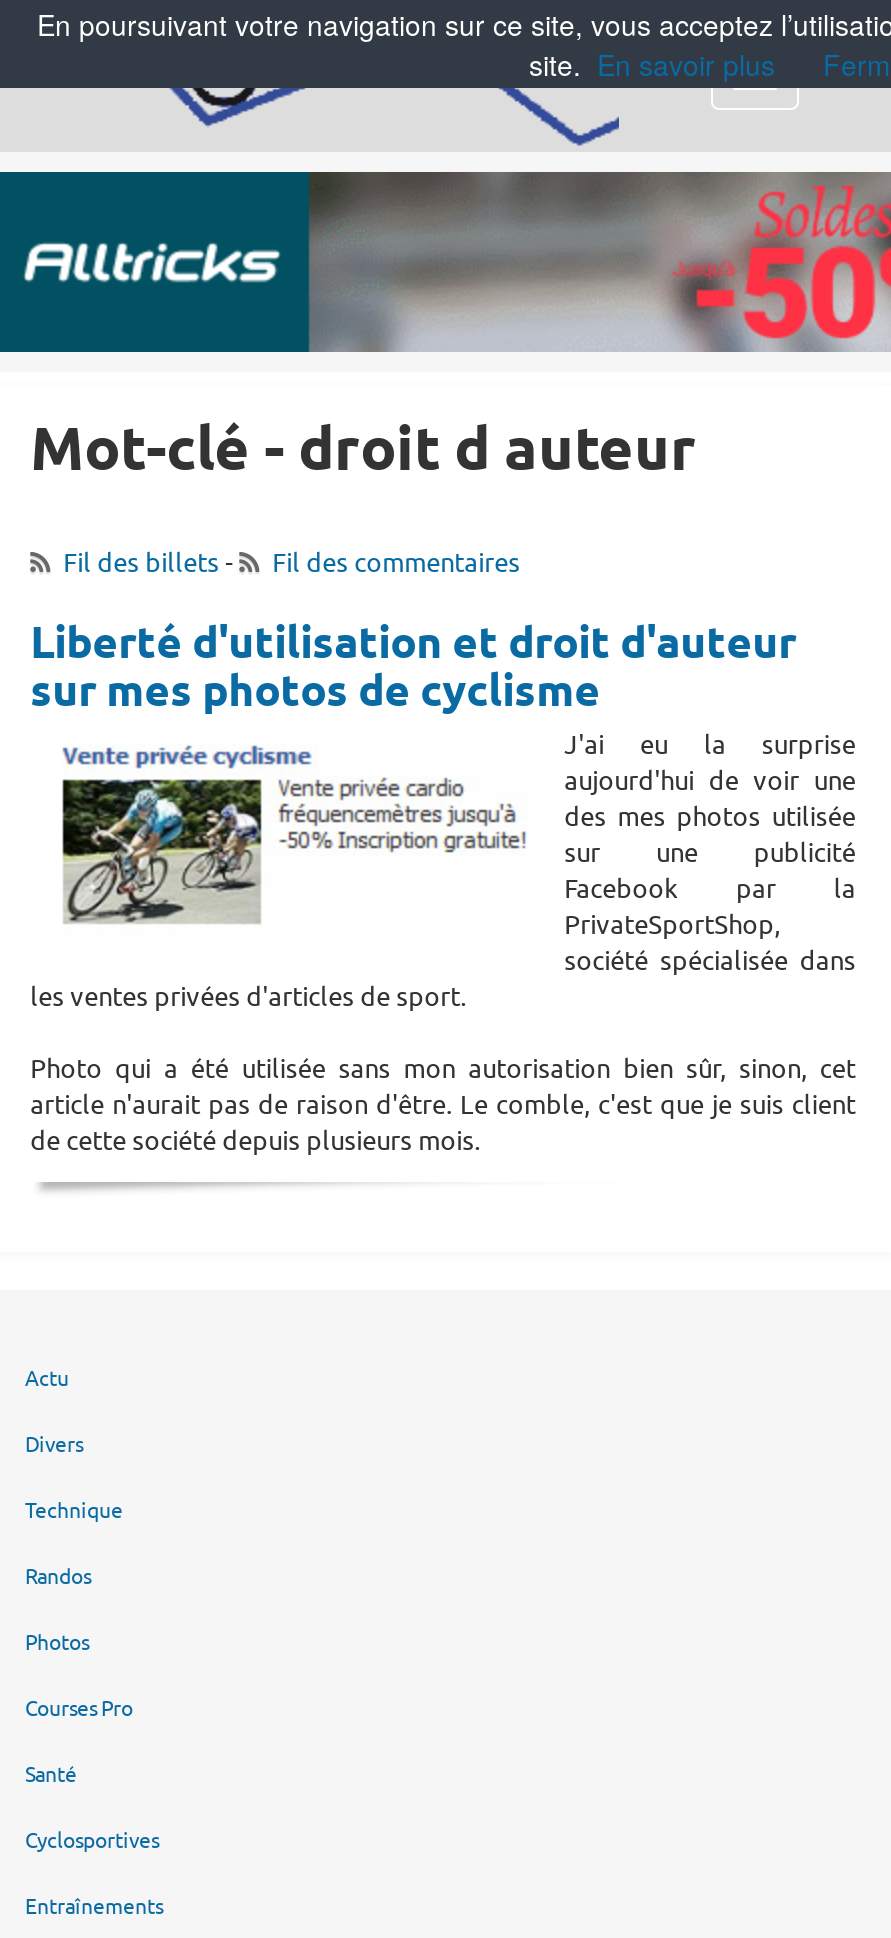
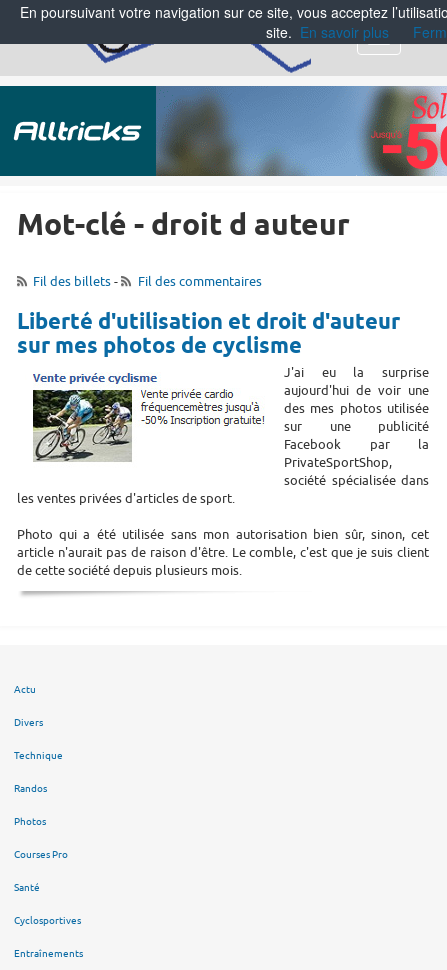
[309,172,885,352] [image] -> [156,86,444,176] [image]

